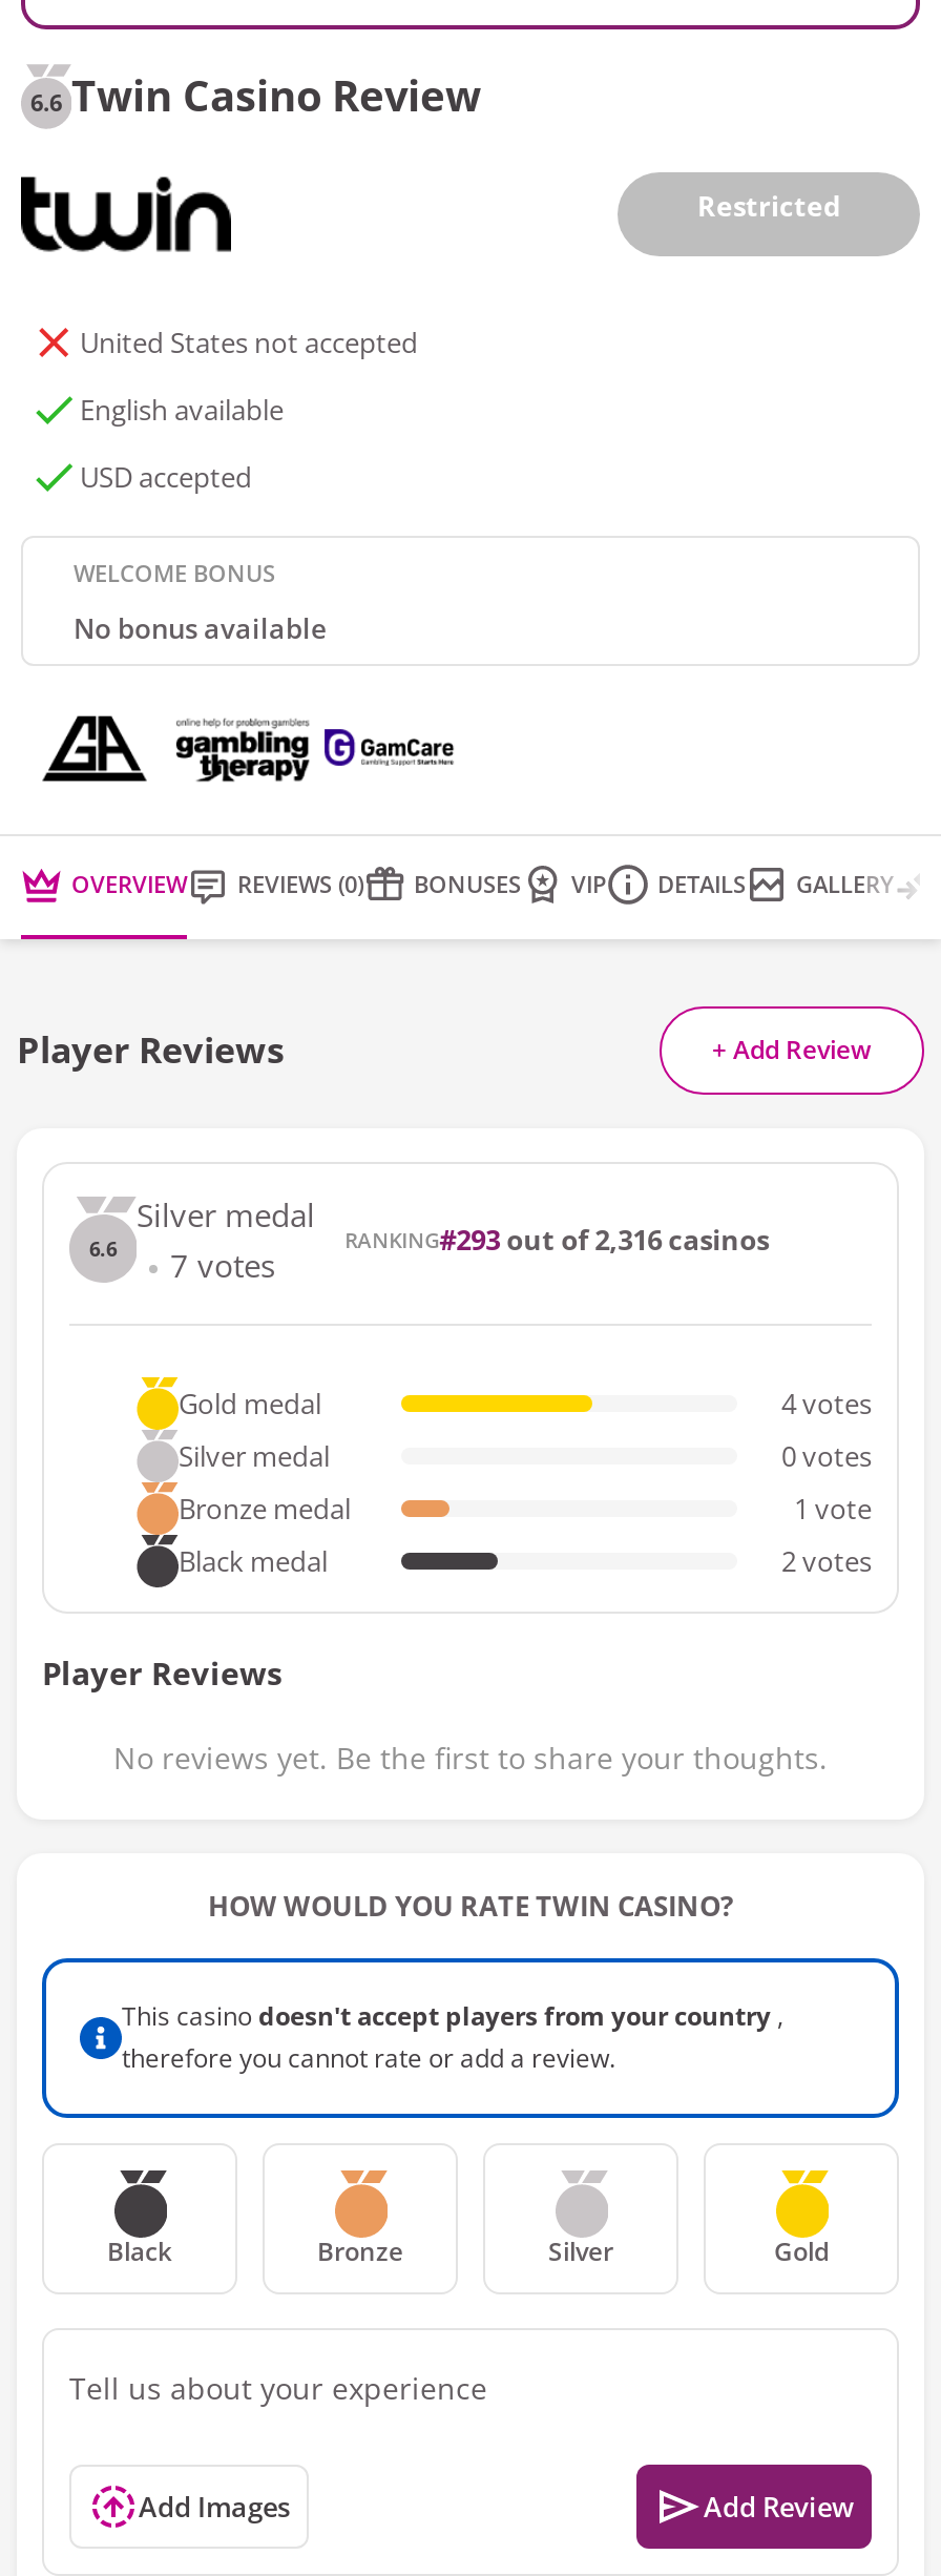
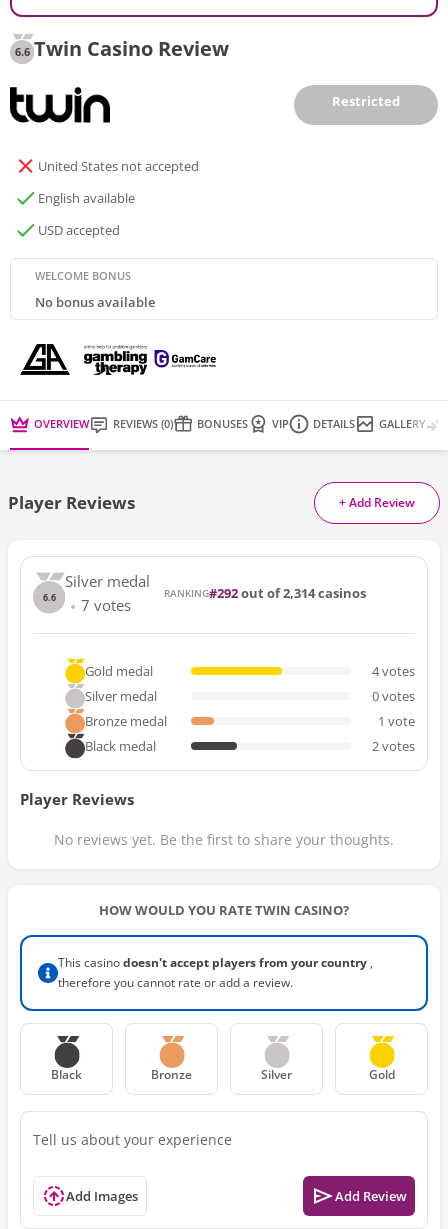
[345,1221,769,1259] RANKING 293 out of 2,316 casinos -> [164,584,366,602] RANKING 292 out of 2,314 casinos

